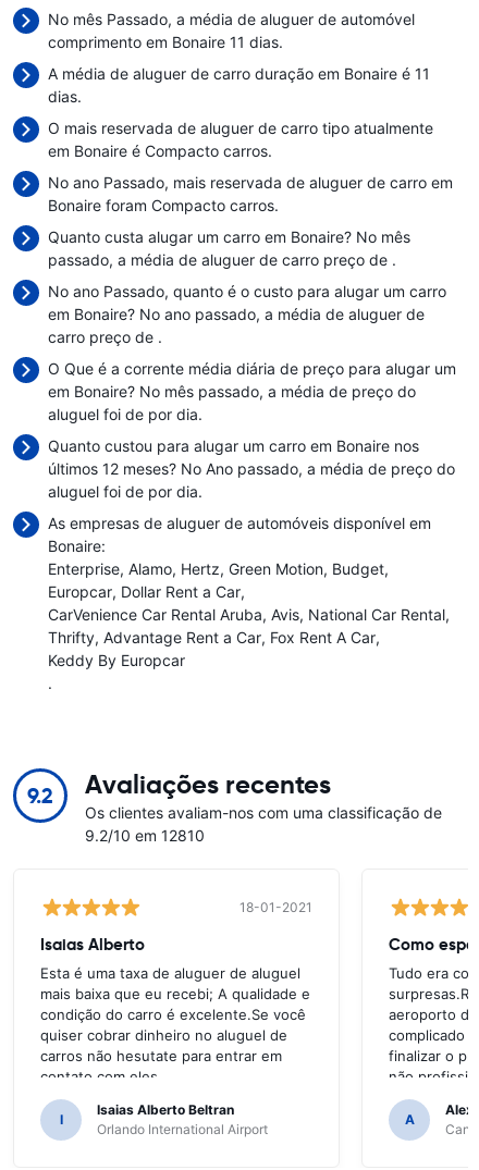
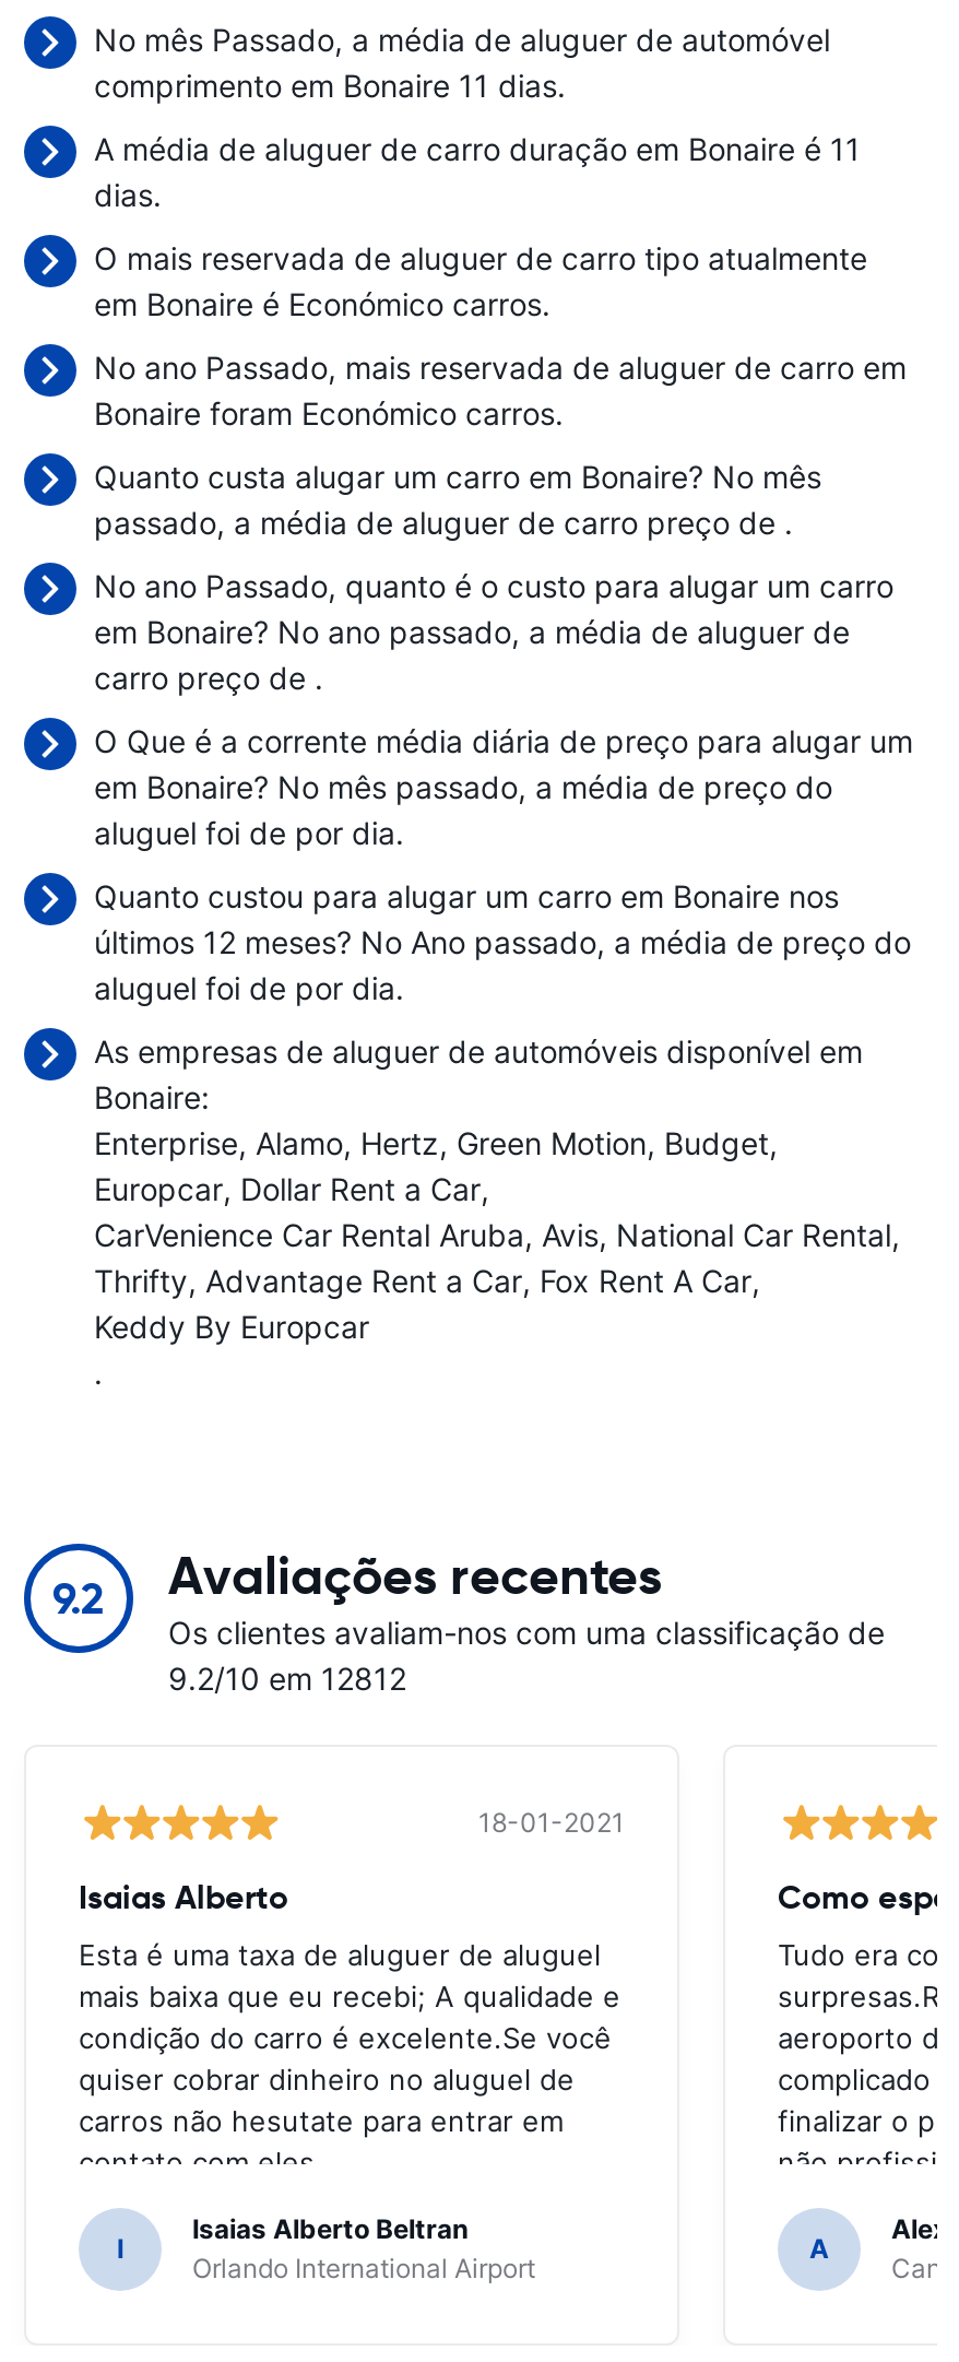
[48,141,272,160] em Bonaire é Compacto carros. -> [94,285,550,322] em Bonaire é Económico carros.
[48,196,279,214] Bonaire foram Compacto carros. -> [94,394,564,432] Bonaire foram Económico carros.
[85,826,205,845] 9.2/10 em 12810 -> [168,1660,406,1697] 9.2/10 em 12812

